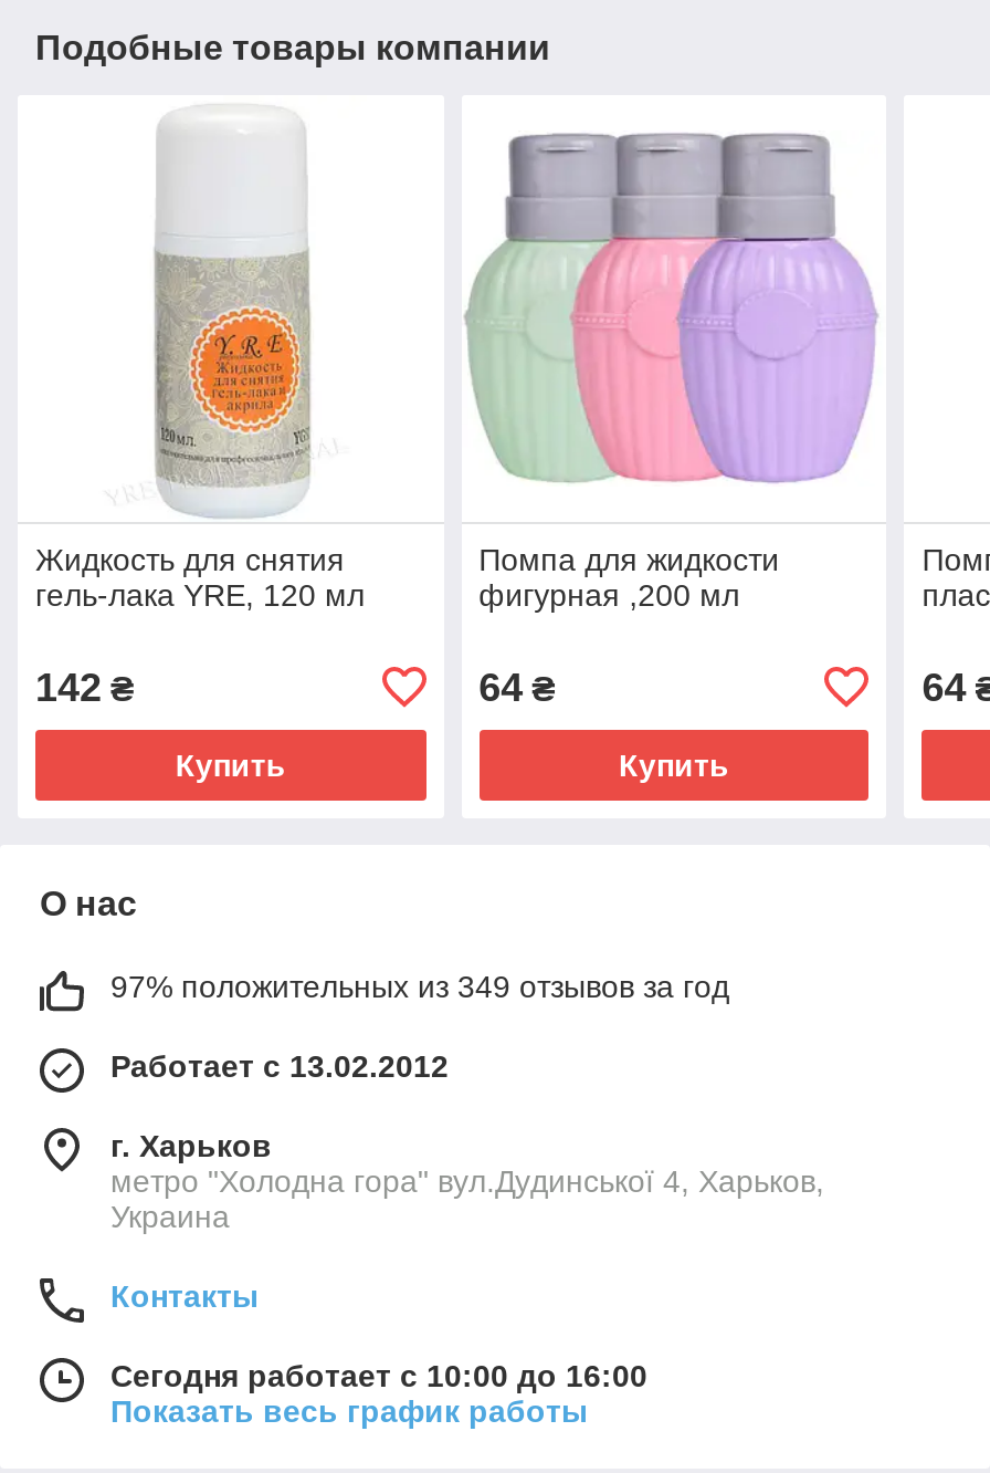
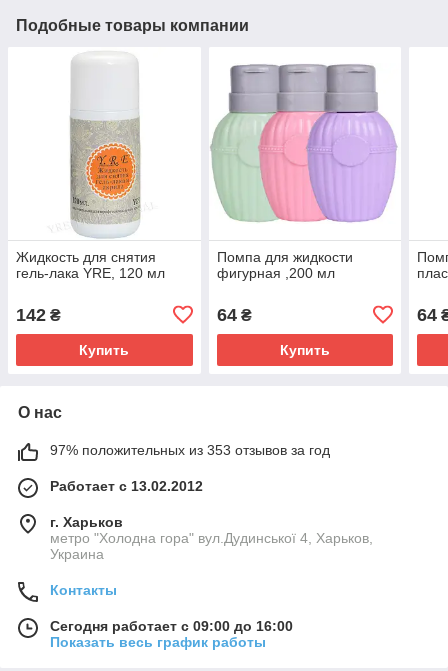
[110,968,729,1004] 97% положительных из 349 отзывов за год -> [50,442,330,458] 97% положительных из 353 отзывов за год
[110,1358,647,1393] Сегодня работает с 10:00 до 16:00 -> [50,618,293,634] Сегодня работает с 09:00 до 16:00

